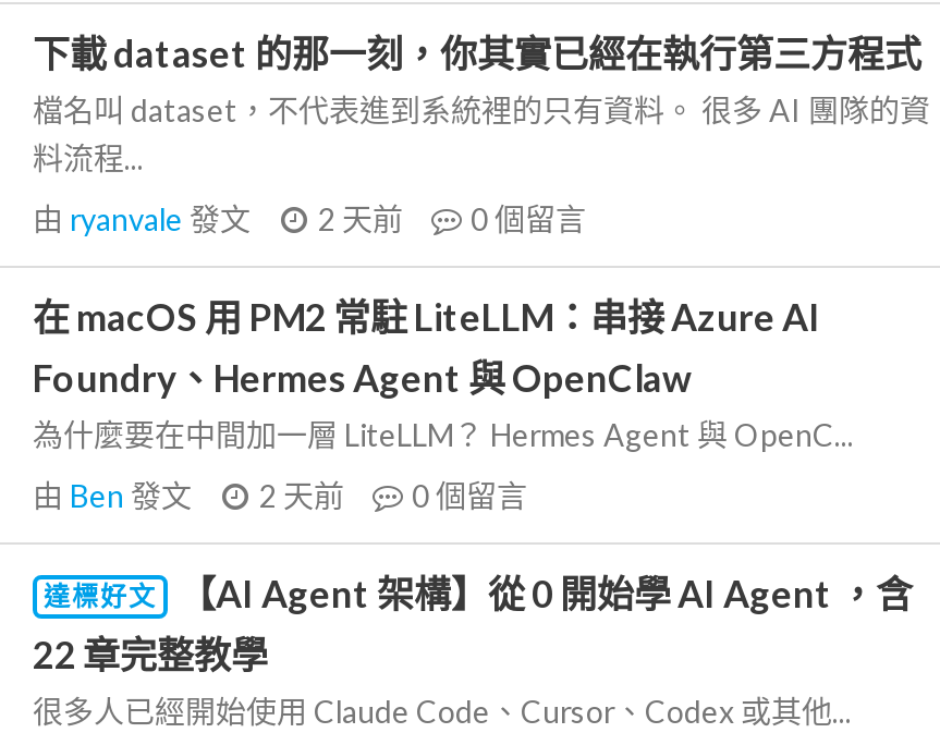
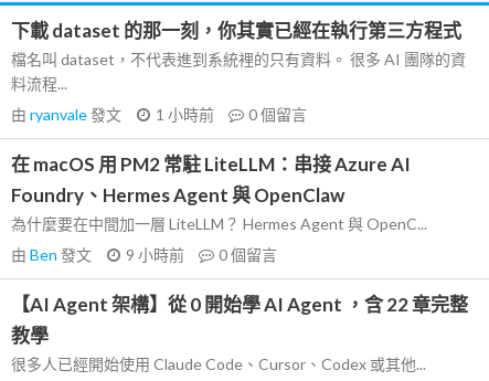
[33,200,586,237] 由ryanvale發文 2 天前 0個留言 -> [11,105,307,124] 由ryanvale發文 1 小時前 0個留言
[33,477,527,514] 由Ben發文 2 天前 0個留言 -> [11,245,277,264] 由Ben發文 9 小時前 0個留言
[33,571,913,677] 達標好文 | 【AI Agent 架構】從 0 開始學 AI Agent ，含 | 22 章完整教學 -> [11,293,468,347] 【AI Agent 架構】從 0 開始學 AI Agent ，含 22 章完整 | 教學

